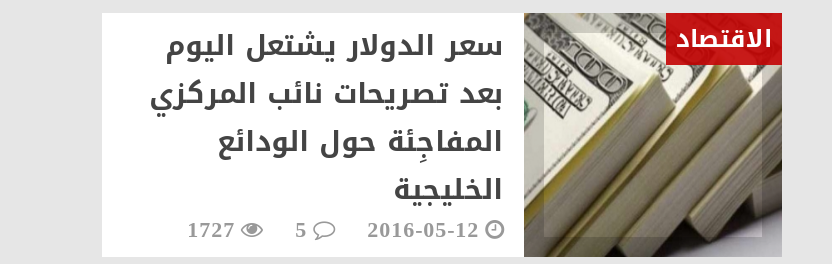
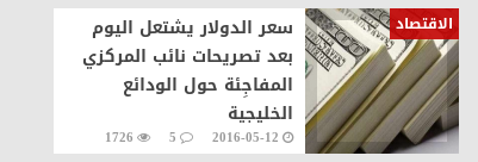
[187,210,479,252] 1727 5 2016-05-12 -> [104,125,278,150] 1726 5 2016-05-12

